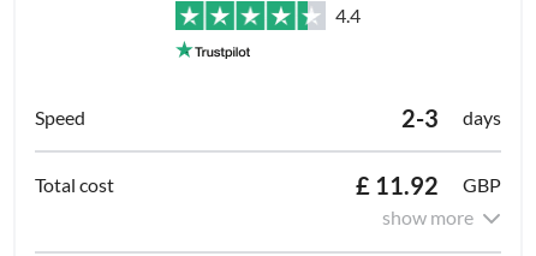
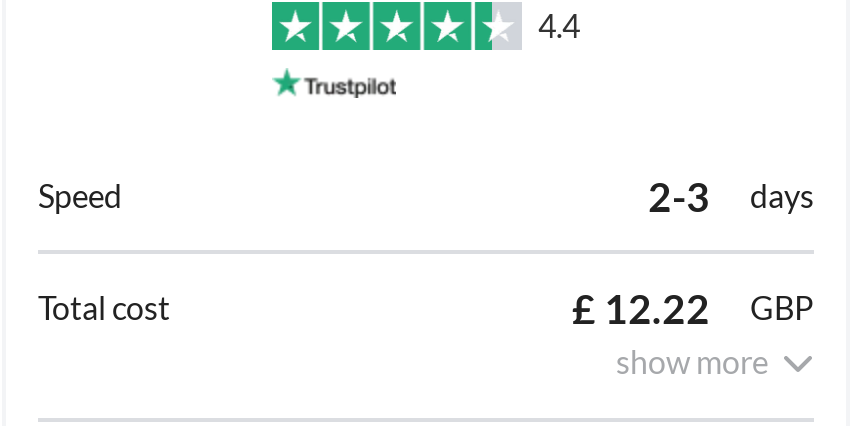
[356,171,501,200] £ 11.92 GBP -> [572,284,814,332] £ 12.22 GBP

